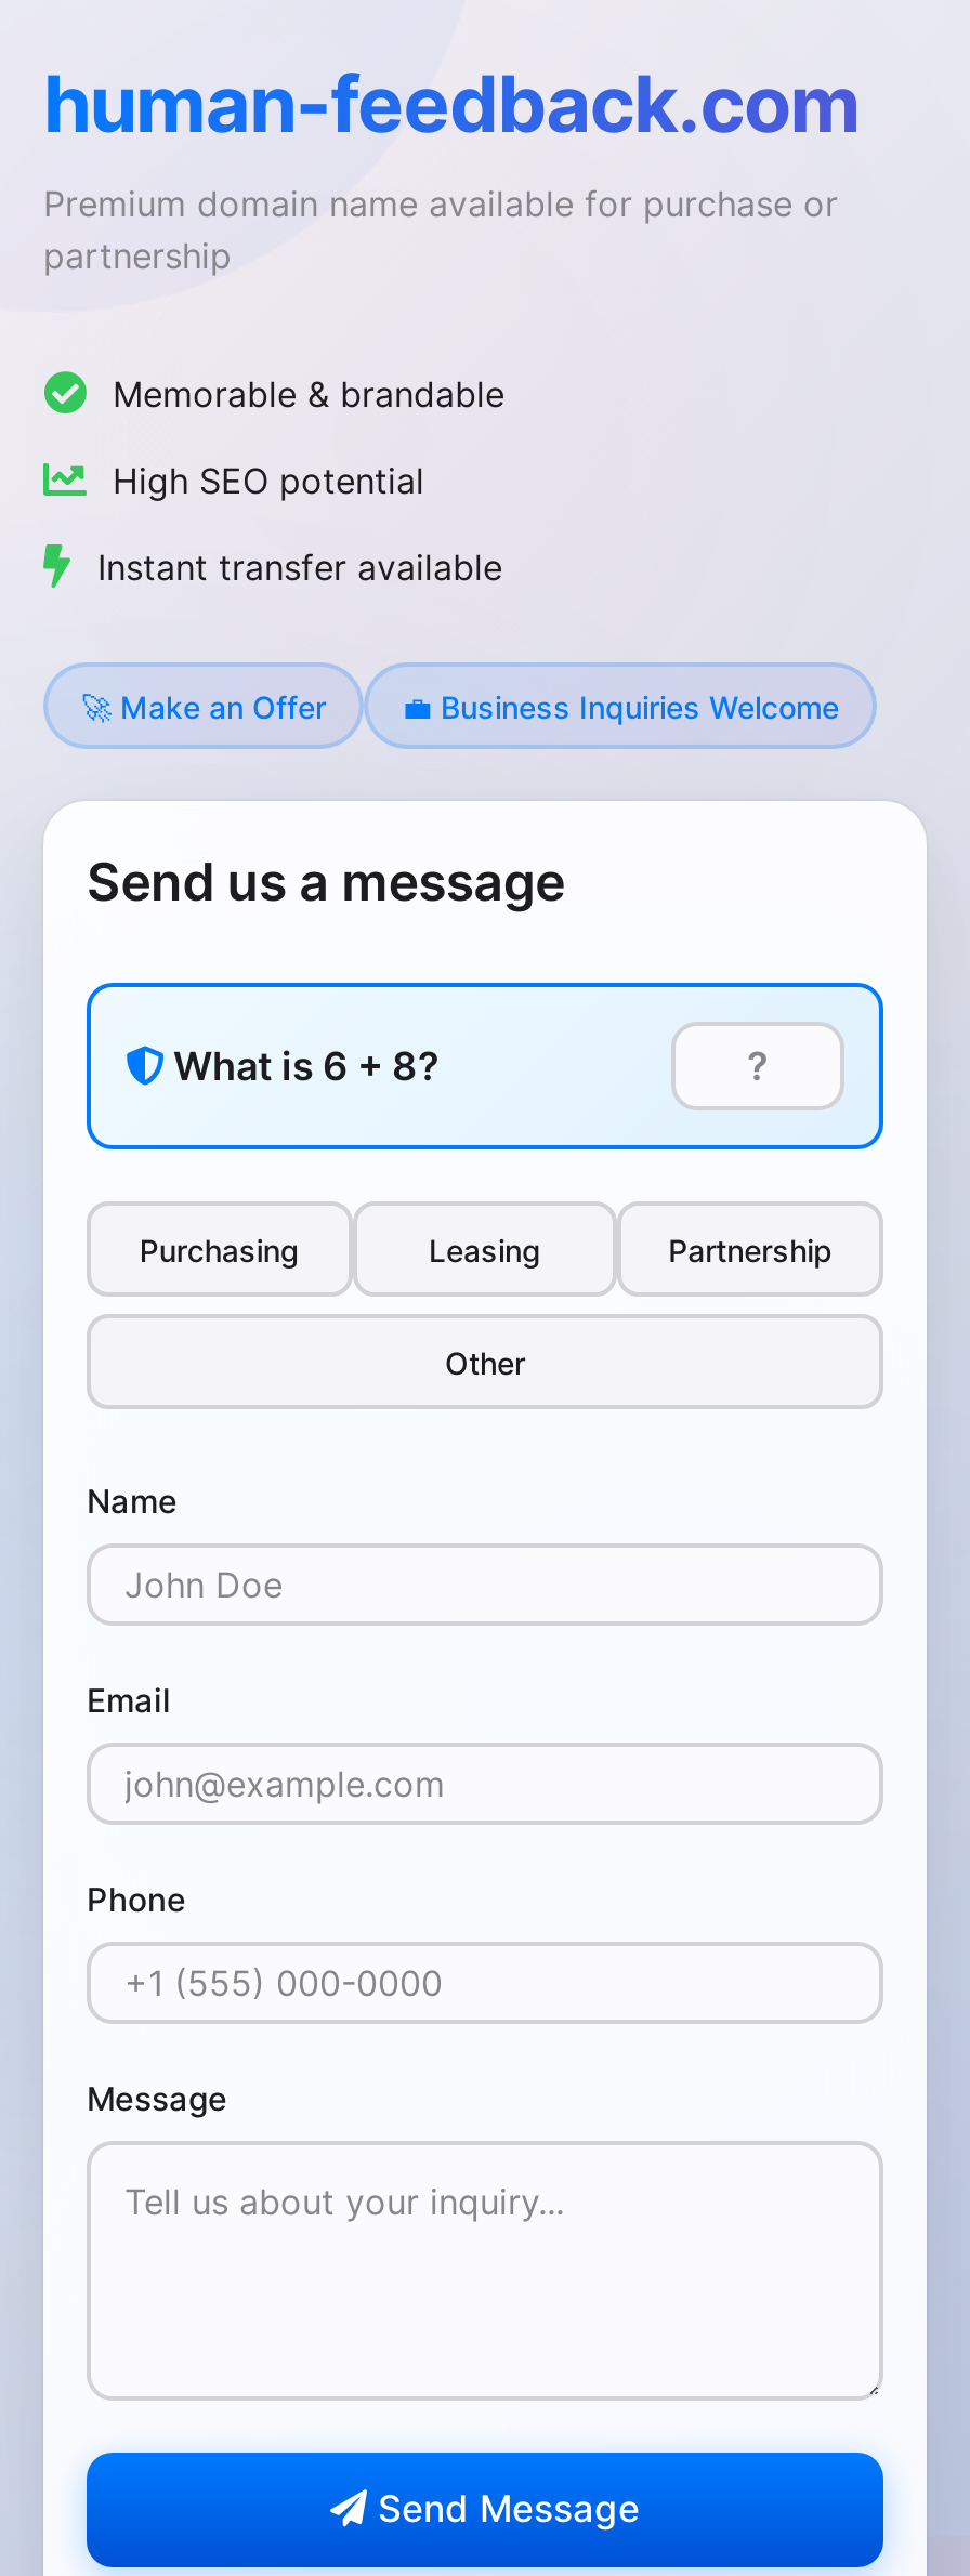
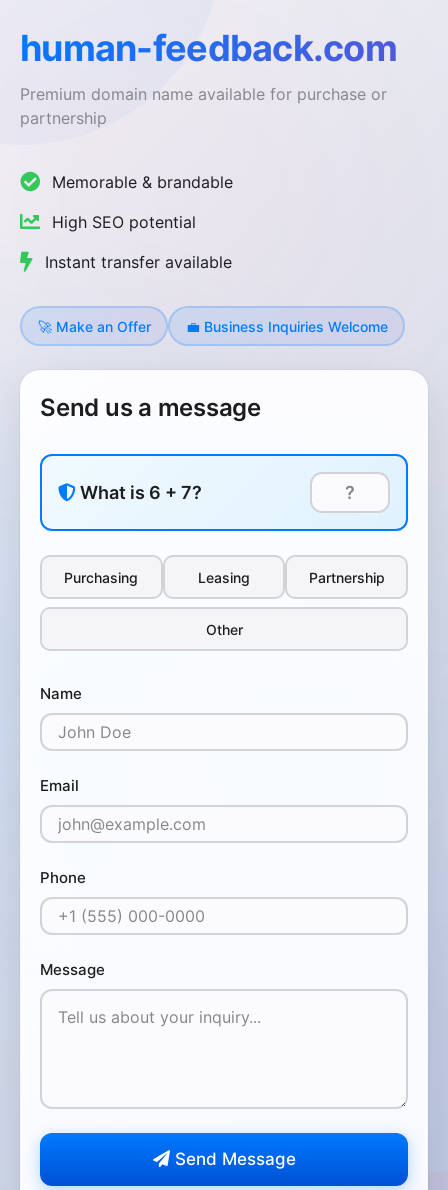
[165,1043,440,1089] What is 6 + 8? -> [76,482,202,503] What is 6 + 7?

